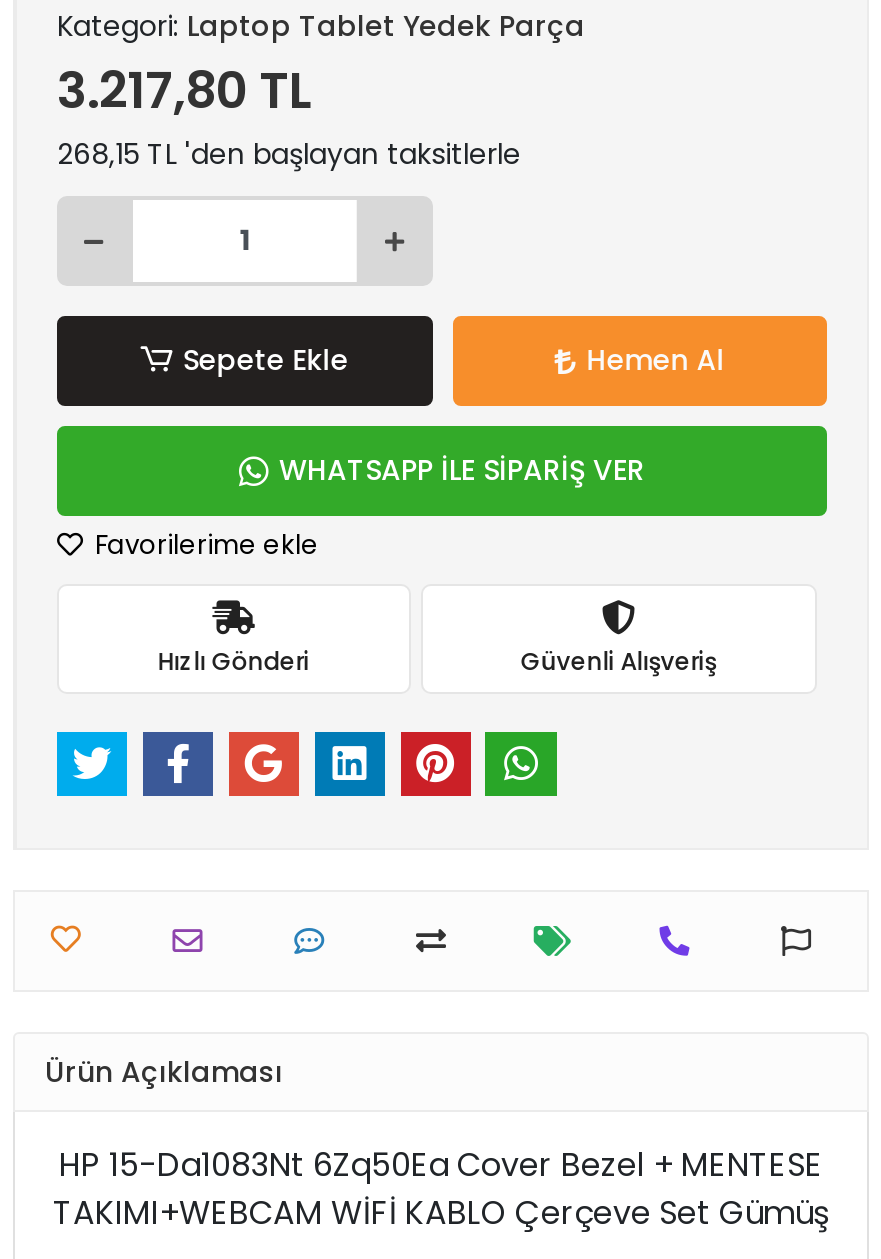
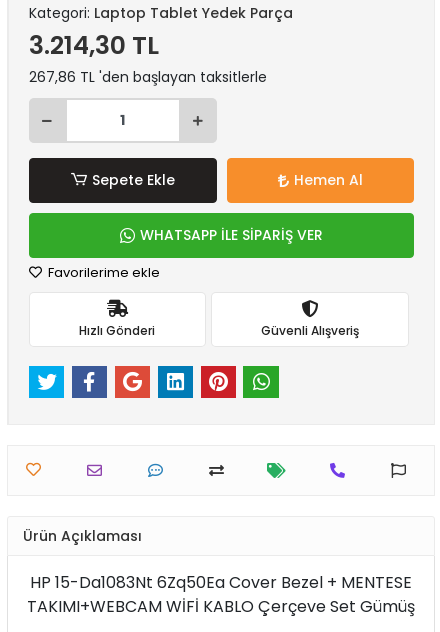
[57,56,313,126] 3.217,80 TL -> [29,28,159,63] 3.214,30 TL
[57,134,521,174] 268,15 TL 'den başlayan taksitlerle -> [29,67,267,87] 267,86 TL 'den başlayan taksitlerle

